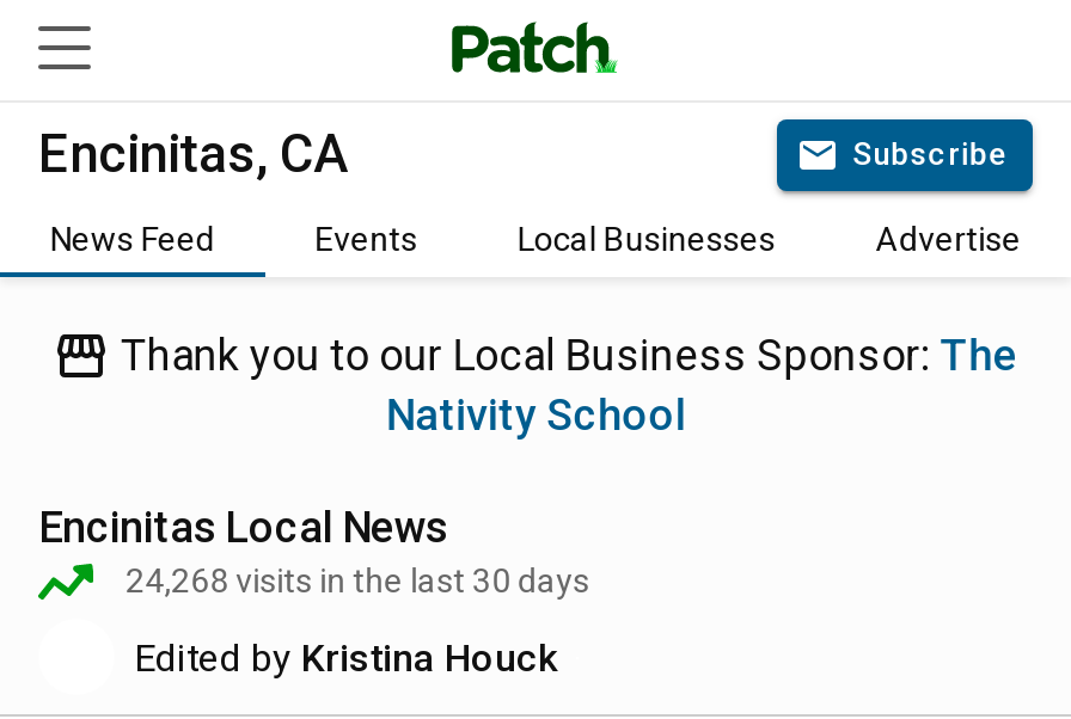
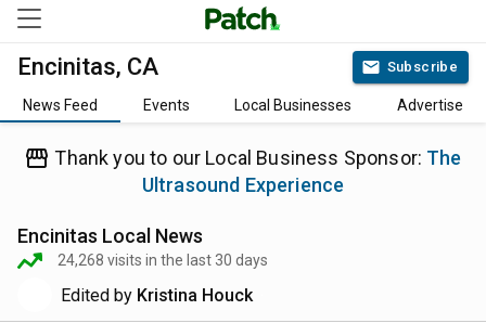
[385,389,686,440] Nativity School -> [142,173,344,196] Ultrasound Experience

